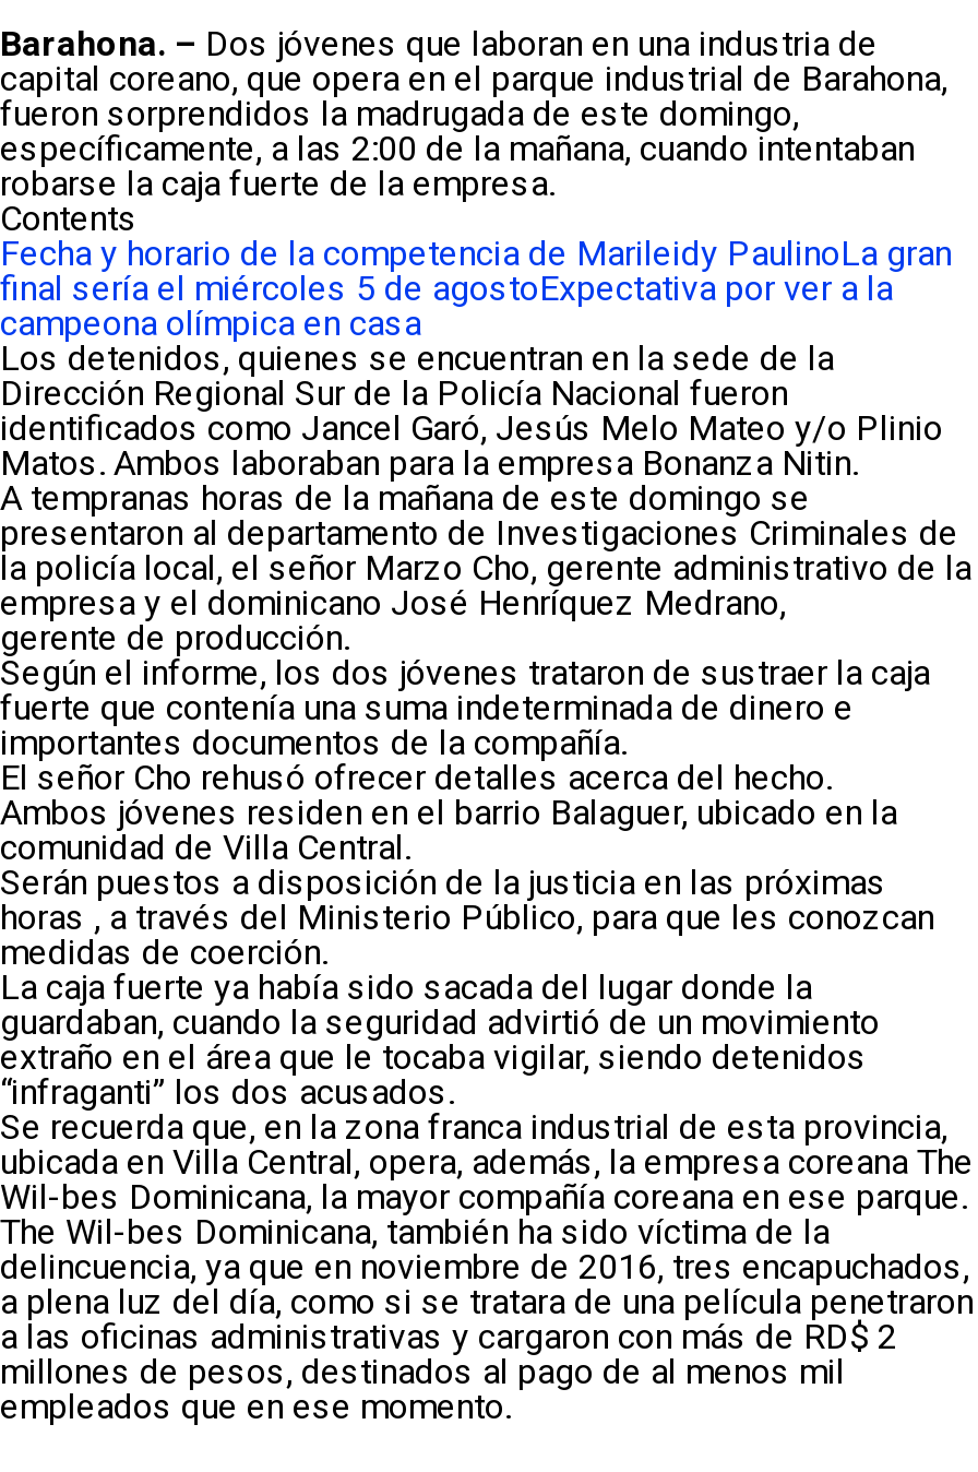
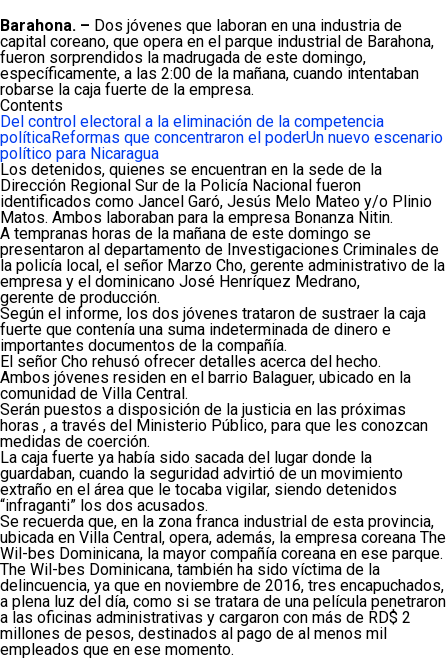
[0,234,952,345] Fecha y horario de la competencia de Marileidy PaulinoLa gran | final sería el miércoles 5 de agostoExpectativa por ver a la | campeona olímpica en casa -> [0,112,443,163] Del control electoral a la eliminación de la competencia | políticaReformas que concentraron el poderUn nuevo escenario | político para Nicaragua

